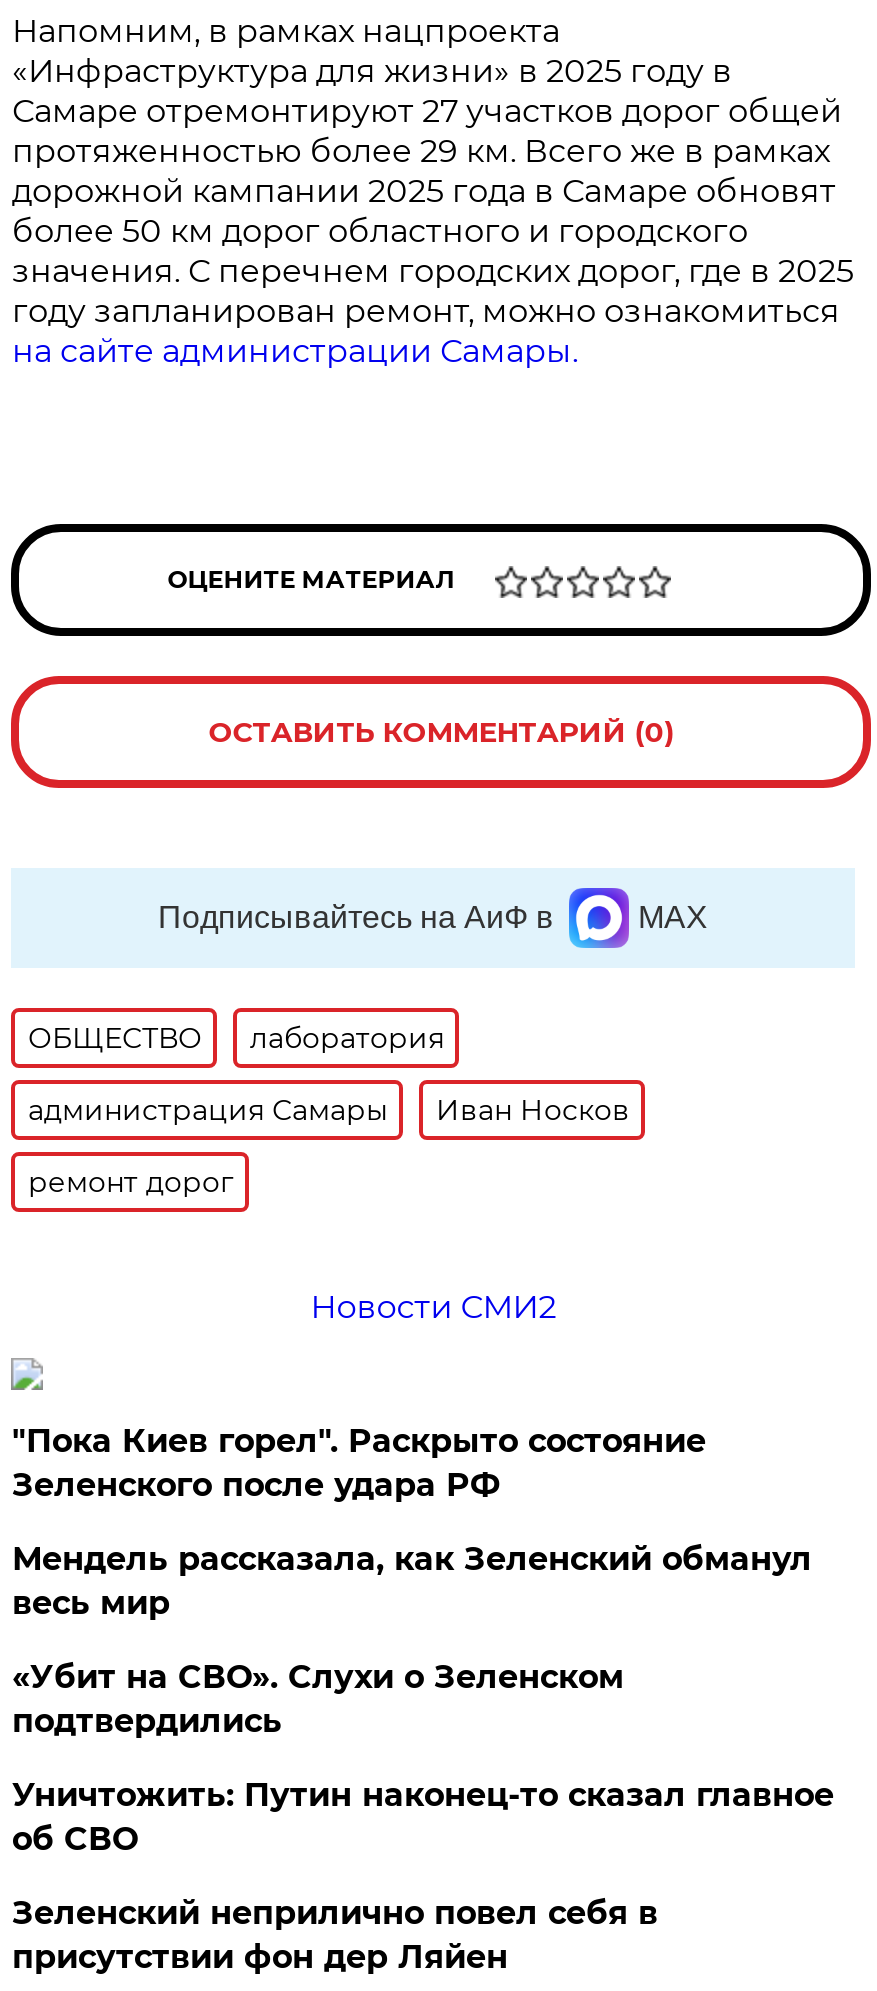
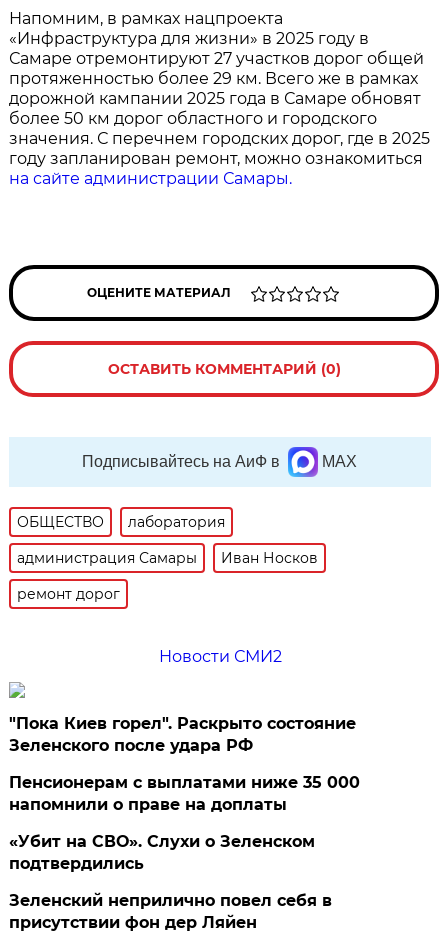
[12,1540,812,1622] Мендель рассказала, как Зеленский обманул | весь мир -> [9,773,360,814] Пенсионерам с выплатами ниже 35 000 | напомнили о праве на доплаты
[12,1776,834,1858] Уничтожить: Путин наконец-то сказал главное | об СВО -> none

